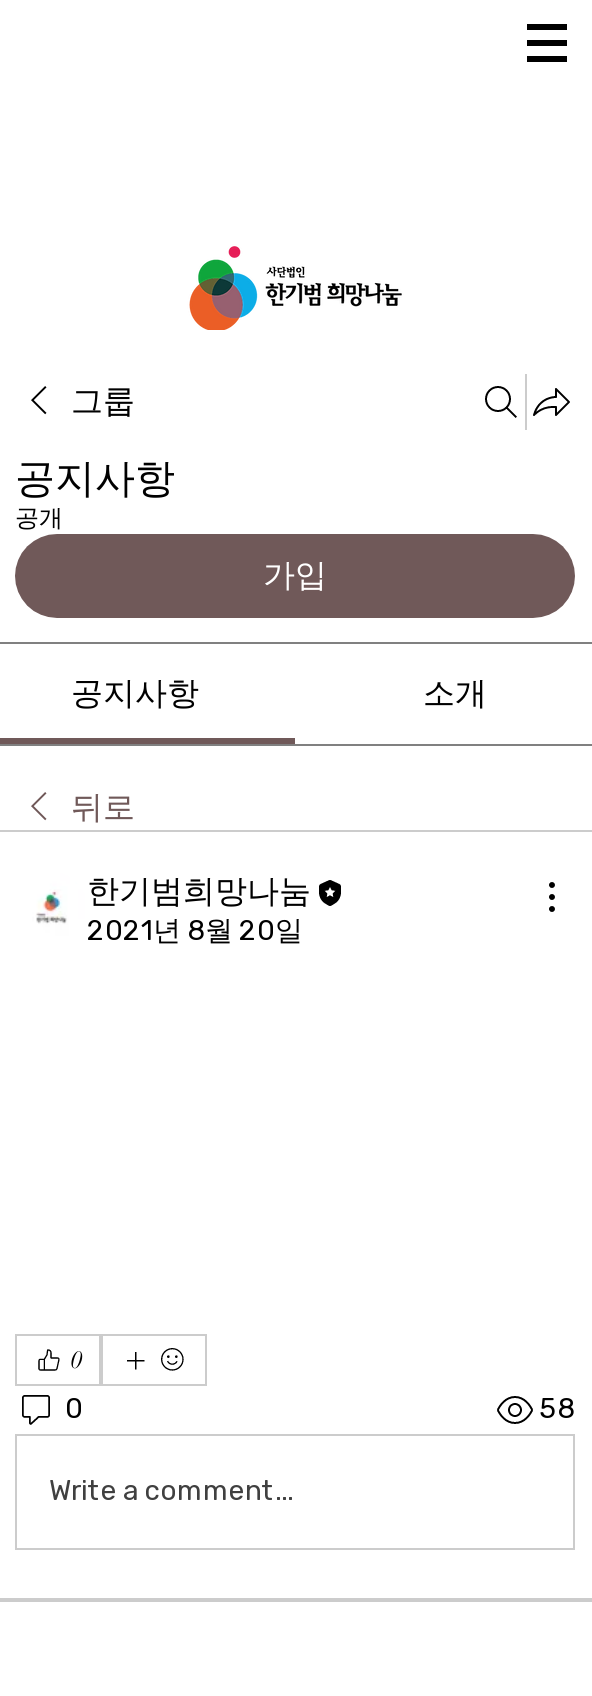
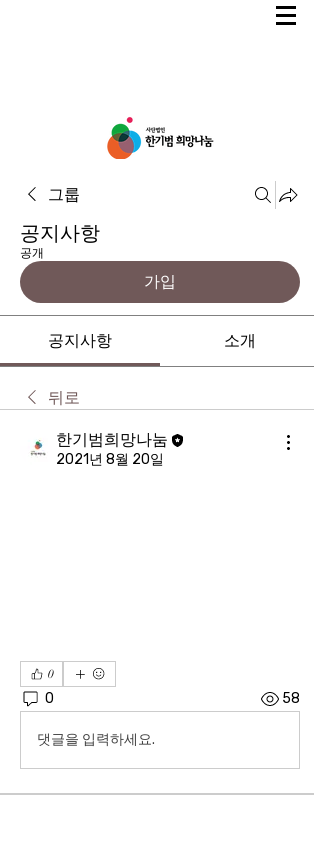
[49,1475,293,1509] Write a comment... -> [37,731,155,748] 댓글을 입력하세요.

